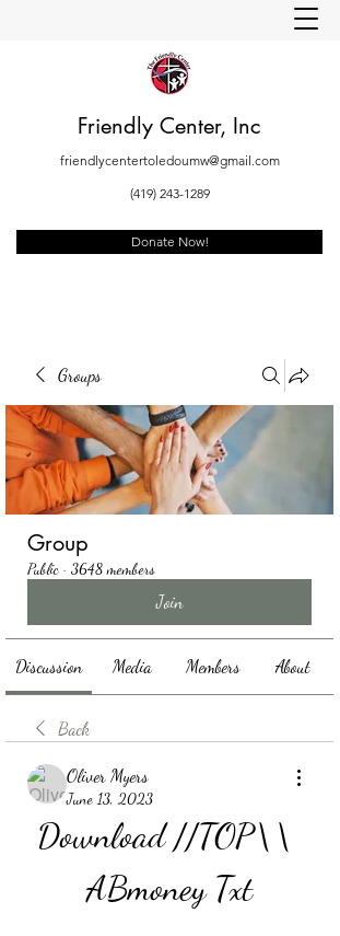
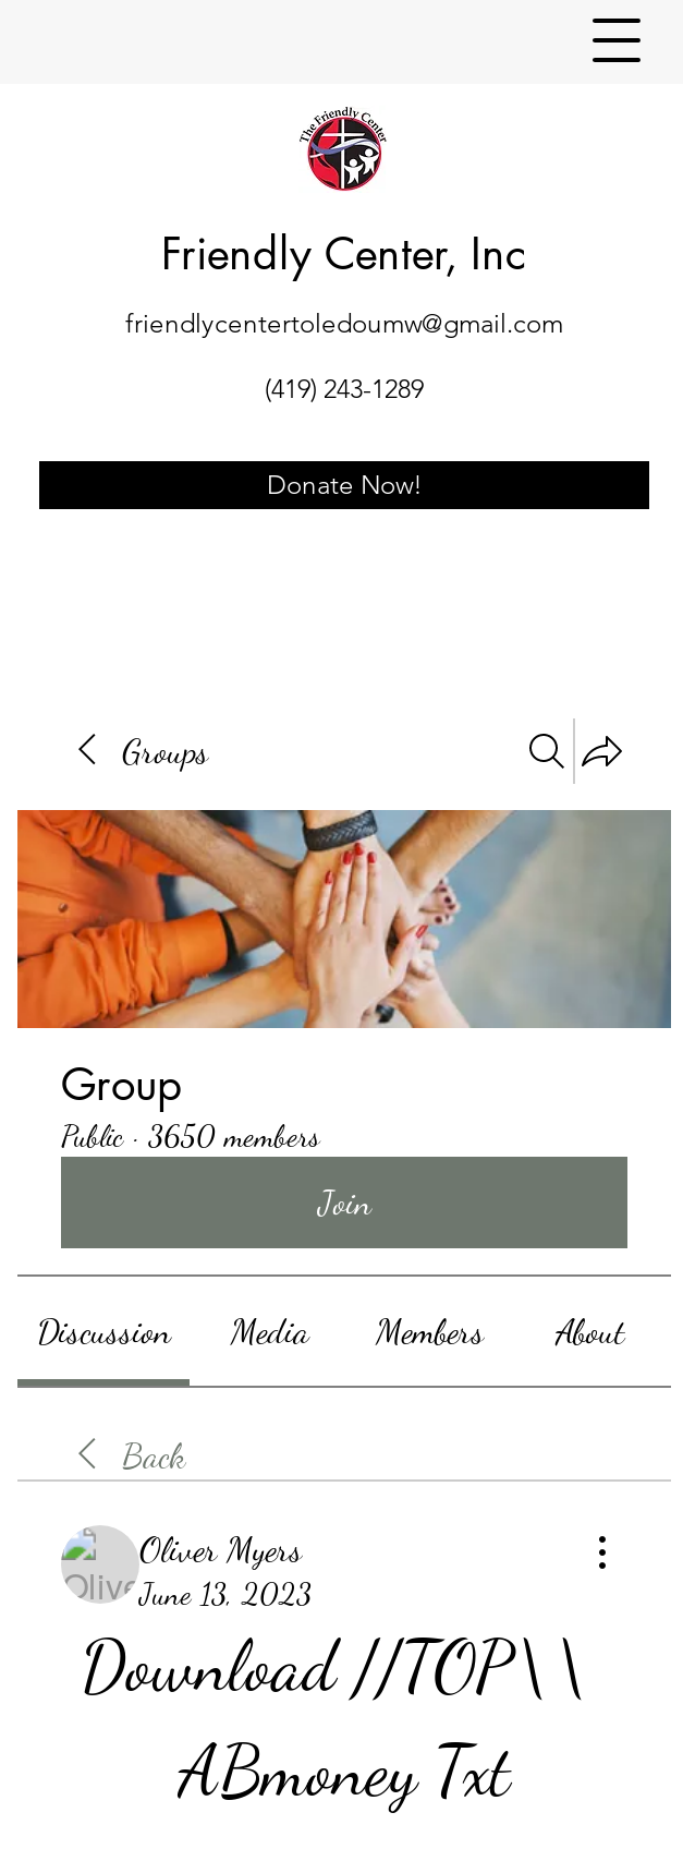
[27,559,155,578] Public · 3648 members -> [61,1117,320,1155] Public · 3650 members

